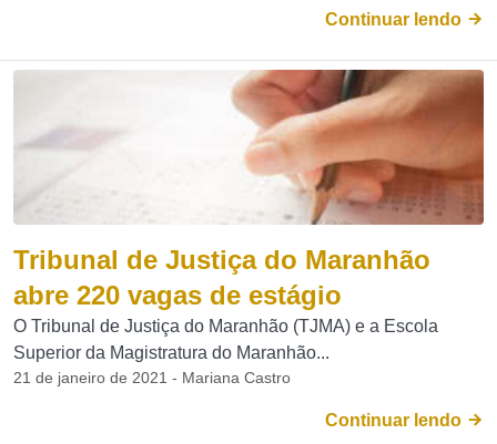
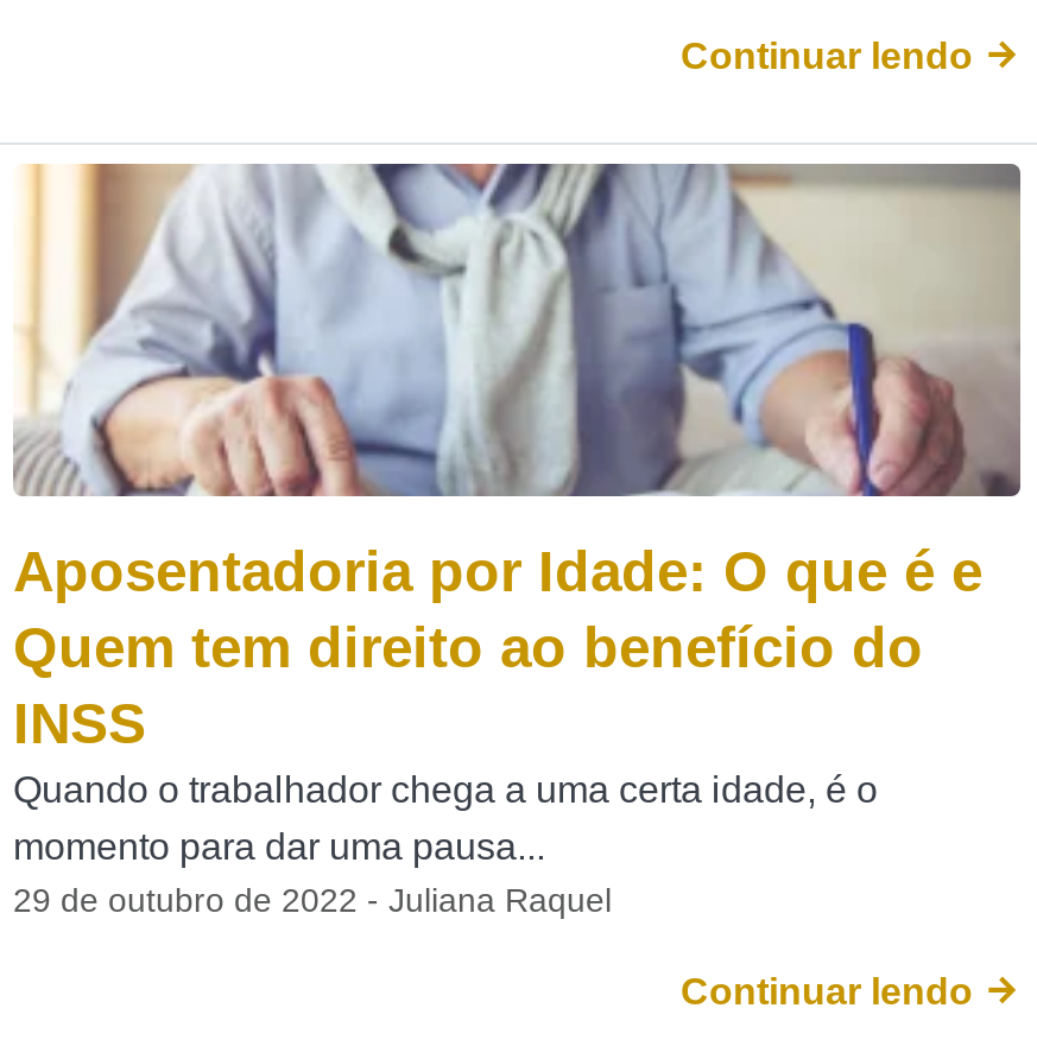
[13,69,485,386] [image] | Tribunal de Justiça do Maranhão | abre 220 vagas de estágio | O Tribunal de Justiça do Maranhão (TJMA) e a Escola | Superior da Magistratura do Maranhão... | 21 de janeiro de 2021 - Mariana Castro -> [13,161,1023,919] [image] | Aposentadoria por Idade: O que é e | Quem tem direito ao benefício do | INSS | Quando o trabalhador chega a uma certa idade, é o | momento para dar uma pausa... | 29 de outubro de 2022 - Juliana Raquel

